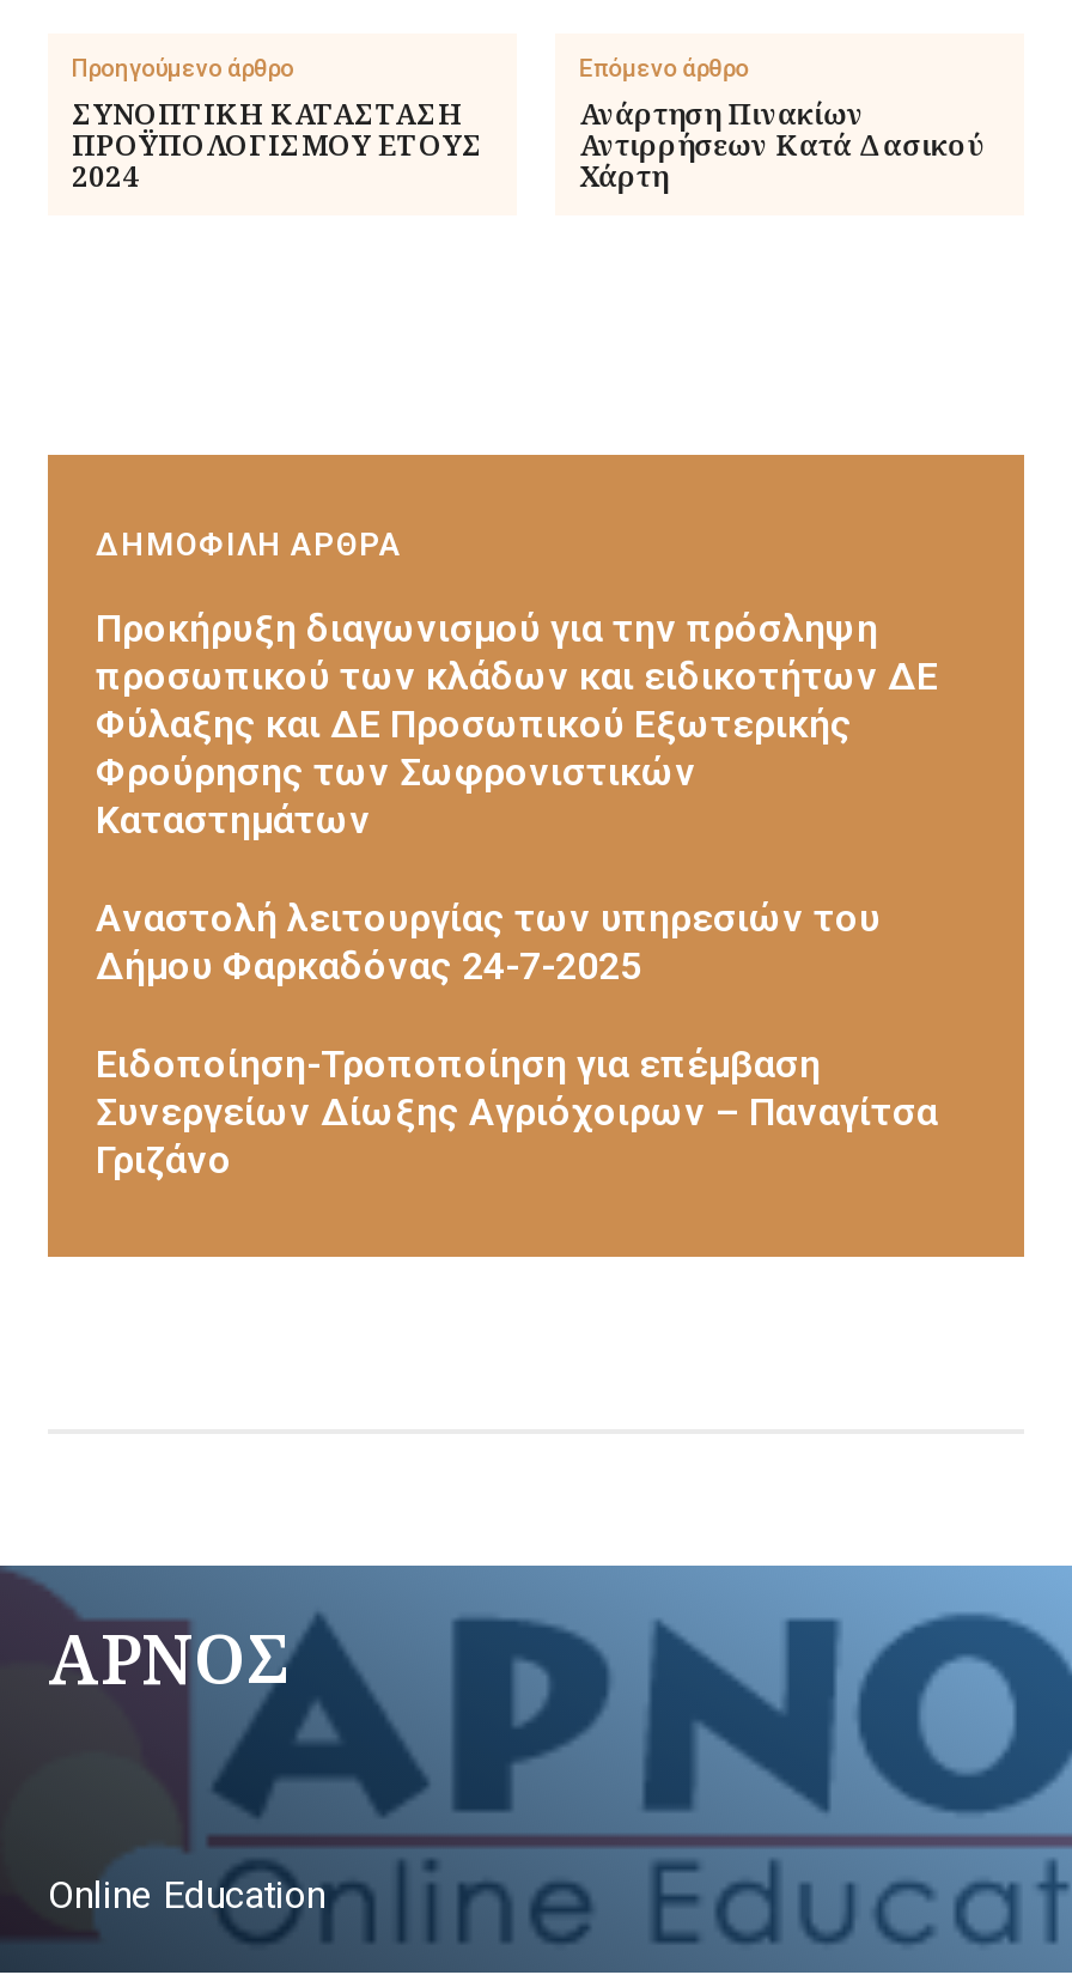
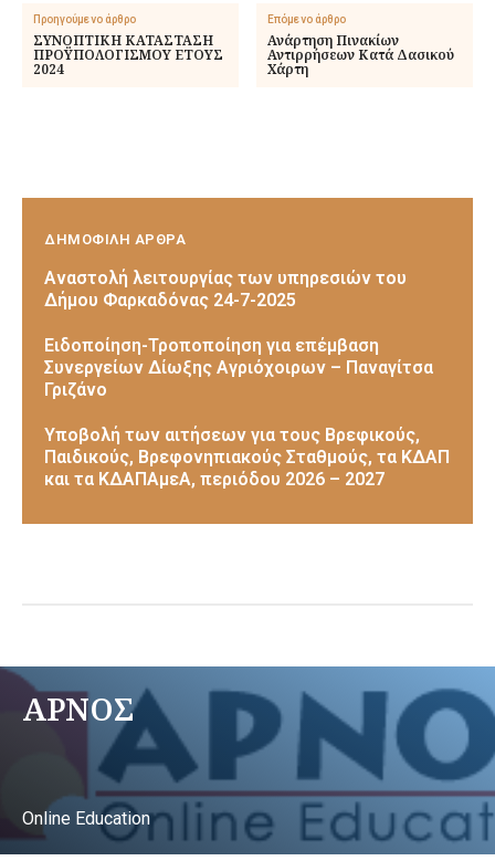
[96,605,938,842] Προκήρυξη διαγωνισμού για την πρόσληψη | προσωπικού των κλάδων και ειδικοτήτων ΔΕ | Φύλαξης και ΔΕ Προσωπικού Εξωτερικής | Φρούρησης των Σωφρονιστικών | Καταστημάτων -> none
moved [96,895,938,1182] -> [44,267,433,400]: Αναστολή λειτουργίας των υπηρεσιών του | Δήμου Φαρκαδόνας 24-7-2025 | Ειδοποίηση-Τροποποίηση για επέμβαση | Συνεργείων Δίωξης Αγριόχοιρων – Παναγίτσα | Γριζάνο
none -> [44,424,450,489] Υποβολή των αιτήσεων για τους Βρεφικούς, | Παιδικούς, Βρεφονηπιακούς Σταθμούς, τα ΚΔΑΠ | και τα ΚΔΑΠΑμεΑ, περιόδου 2026 – 2027

